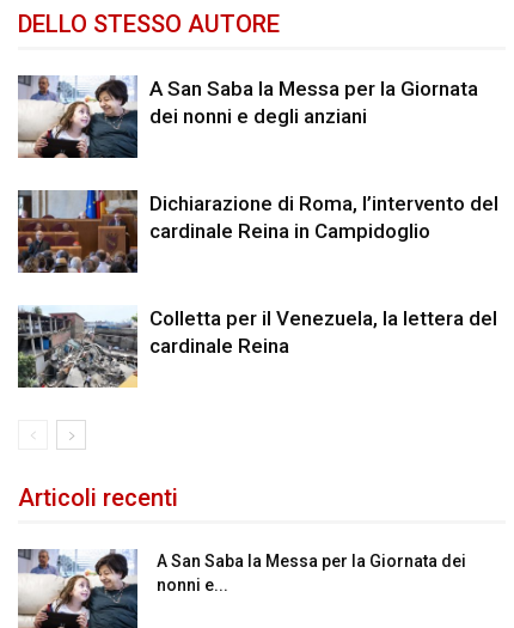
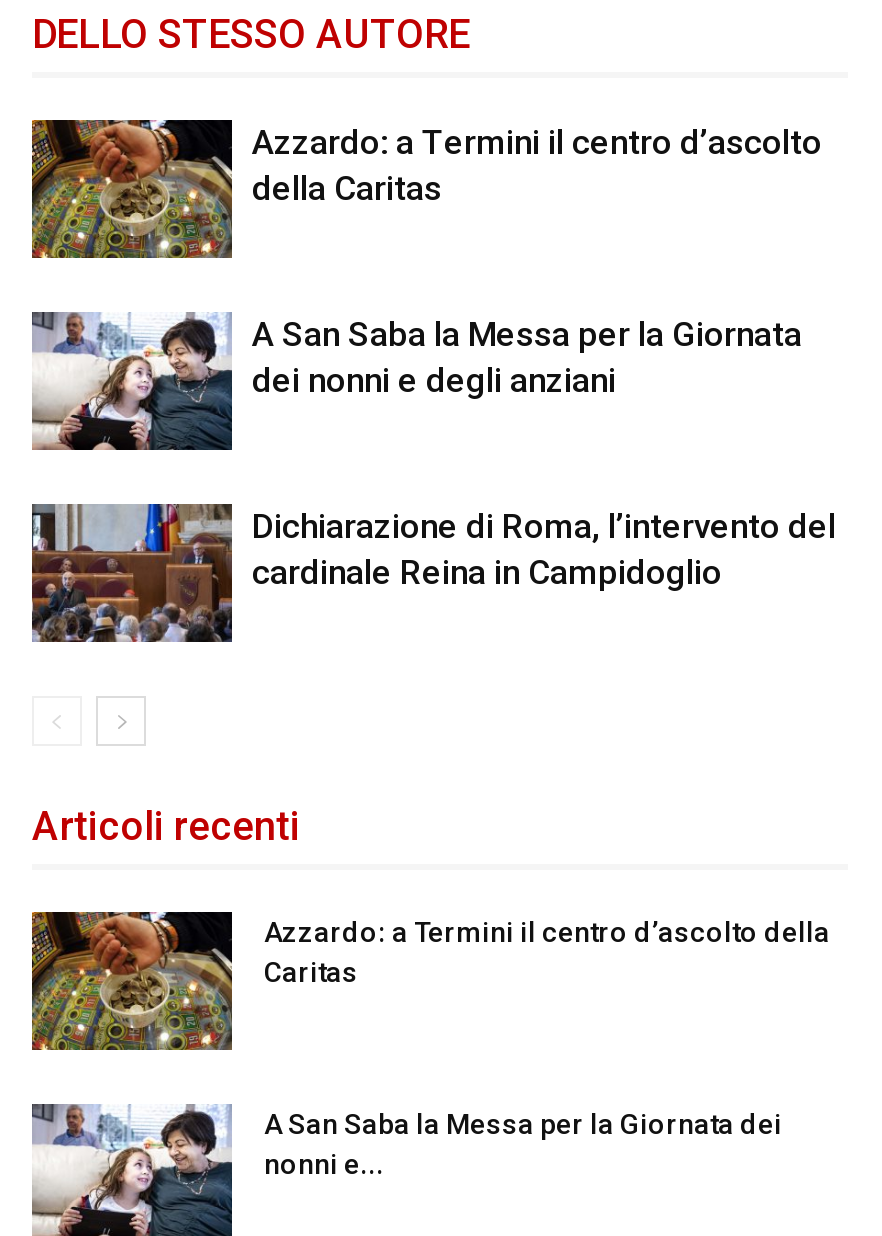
none -> [30,118,822,260] [image] | Azzardo: a Termini il centro d’ascolto | della Caritas
[17,306,497,389] [image] | Colletta per il Venezuela, la lettera del | cardinale Reina -> none
none -> [30,910,830,1052] [image] | Azzardo: a Termini il centro d’ascolto della | Caritas

